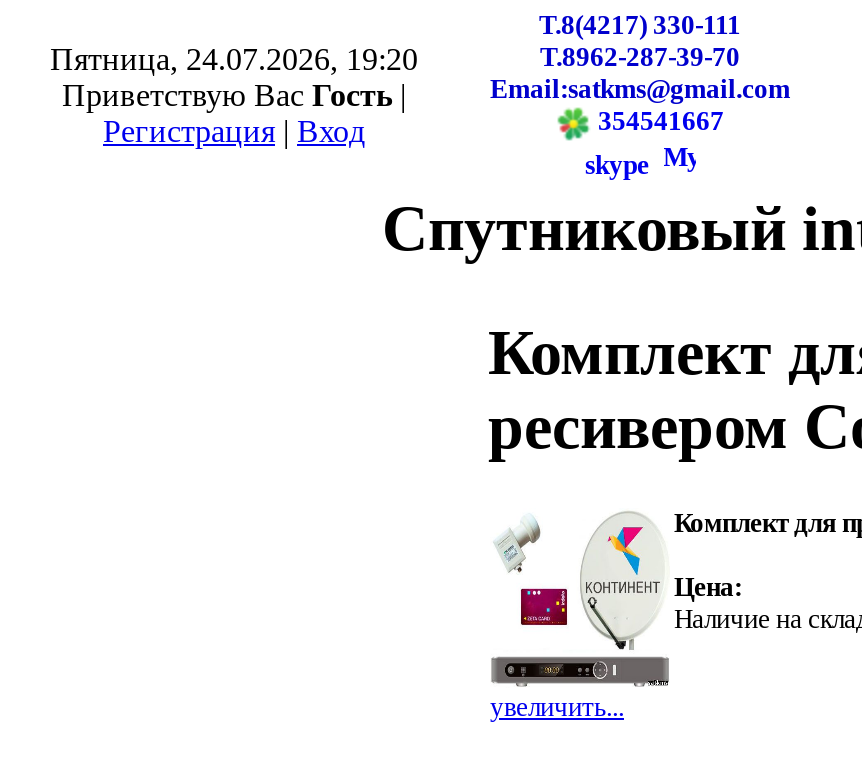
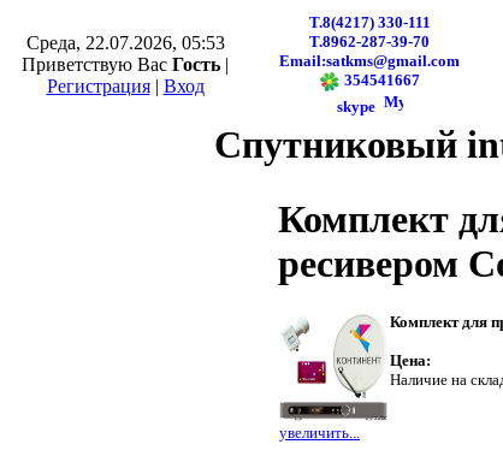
[50,42,418,76] Пятница, 24.07.2026, 19:20 -> [26,32,224,53] Среда, 22.07.2026, 05:53

